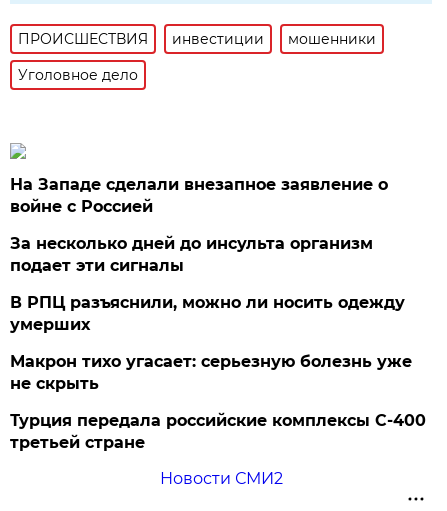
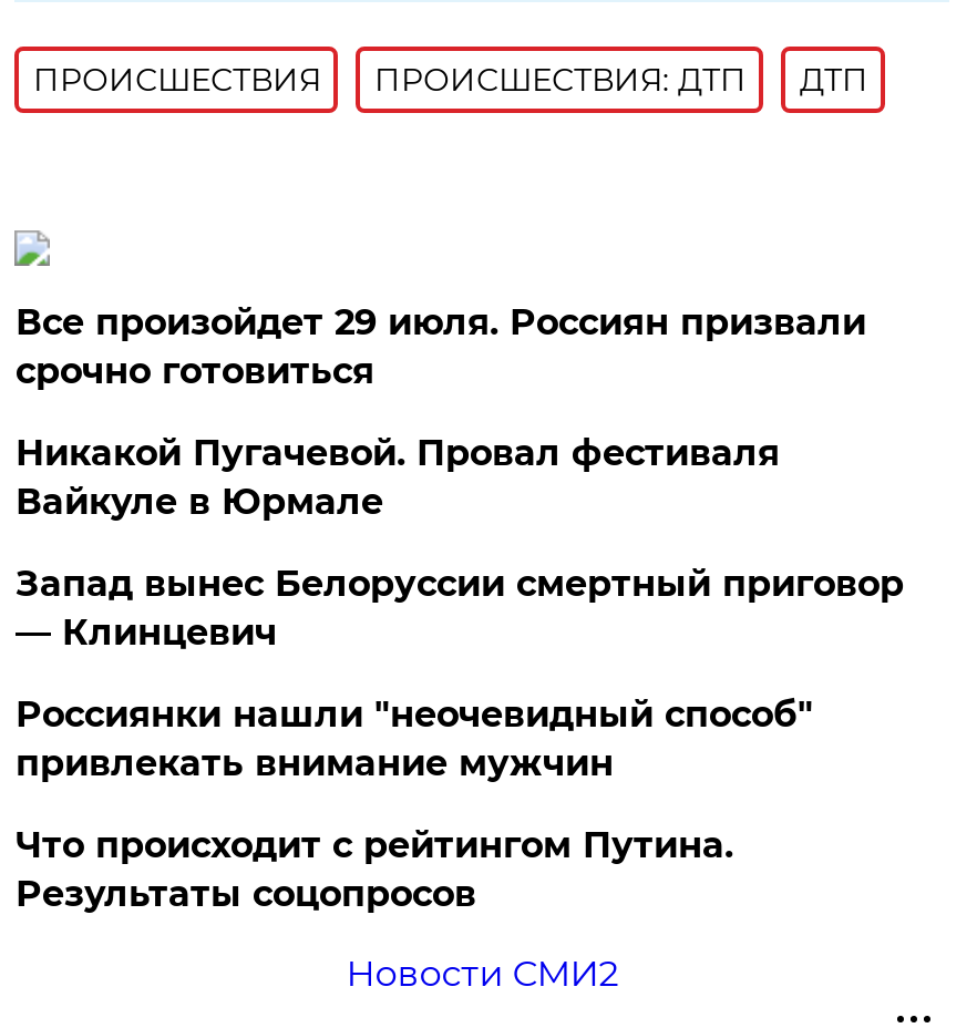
[18,30,376,84] инвестиции | мошенники | Уголовное дело -> [374,60,868,100] ПРОИСШЕСТВИЯ: ДТП | ДТП
[10,175,426,452] На Западе сделали внезапное заявление о | войне с Россией | За несколько дней до инсульта организм | подает эти сигналы | В РПЦ разъяснили, можно ли носить одежду | умерших | Макрон тихо угасает: серьезную болезнь уже | не скрыть | Турция передала российские комплексы С-400 | третьей стране -> [15,301,904,915] Все произойдет 29 июля. Россиян призвали | срочно готовиться | Никакой Пугачевой. Провал фестиваля | Вайкуле в Юрмале | Запад вынес Белоруссии смертный приговор | — Клинцевич | Россиянки нашли "неочевидный способ" | привлекать внимание мужчин | Что происходит с рейтингом Путина. | Результаты соцопросов

